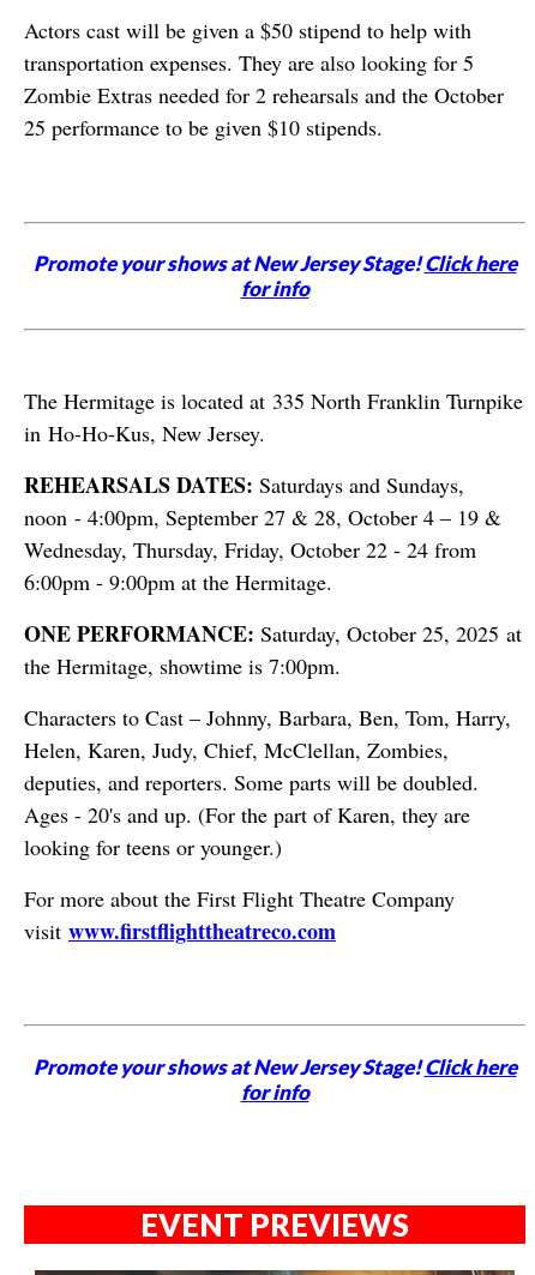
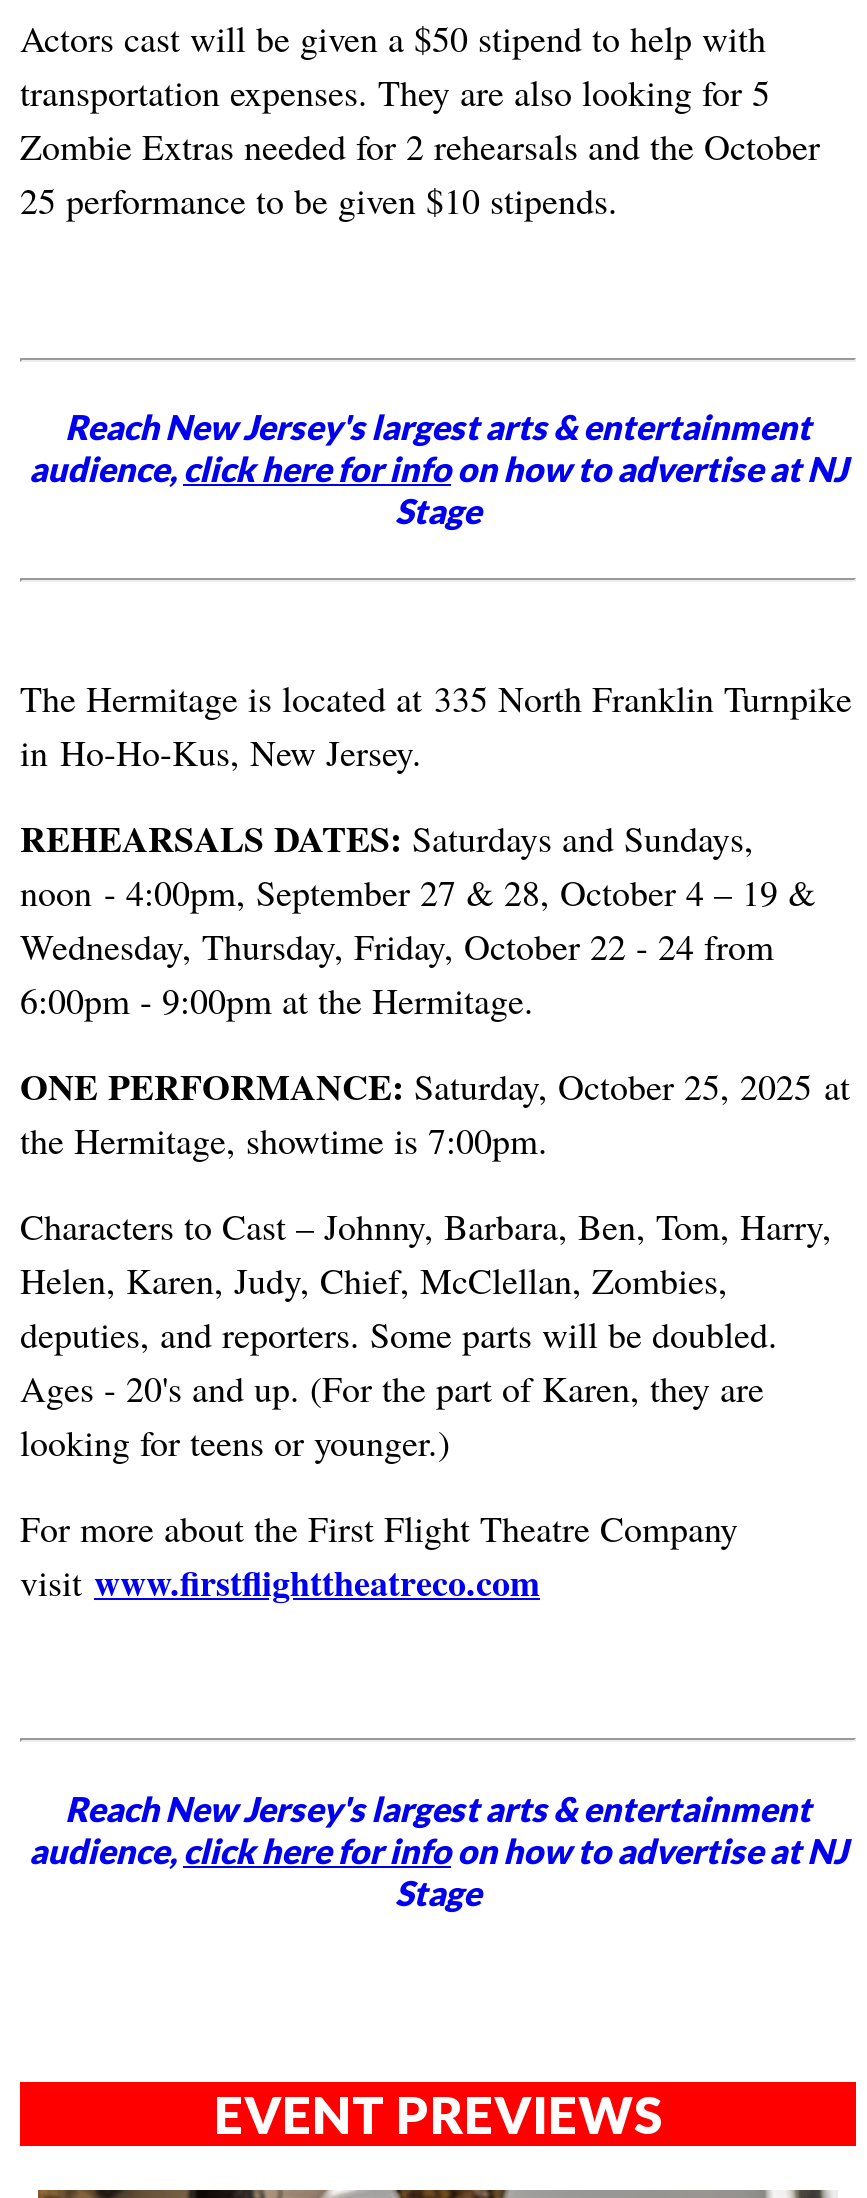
[33,251,516,302] Promote your shows at New Jersey Stage!Click here | for info -> [29,407,847,533] Reach New Jersey's largest arts & entertainment | audience, click here for infoon how to advertise at NJ | Stage
[33,1055,516,1105] Promote your shows at New Jersey Stage!Click here | for info -> [29,1788,847,1914] Reach New Jersey's largest arts & entertainment | audience, click here for infoon how to advertise at NJ | Stage

